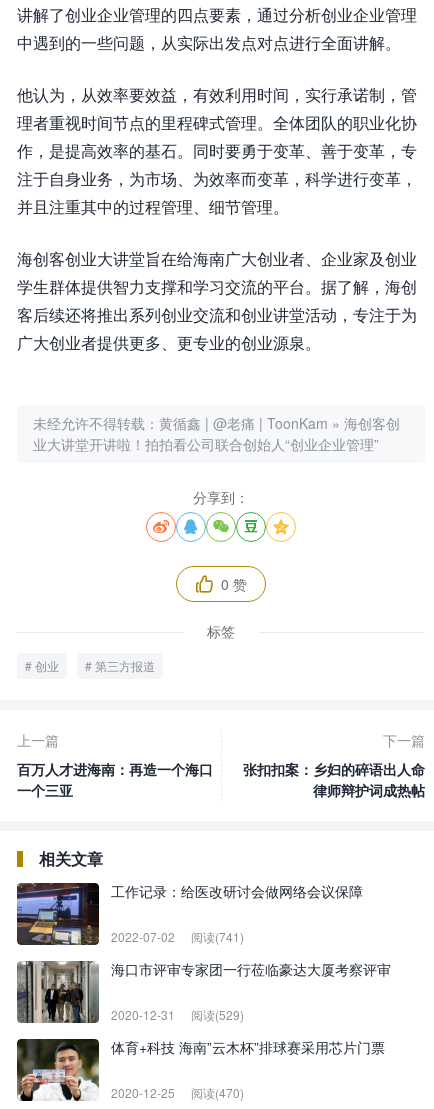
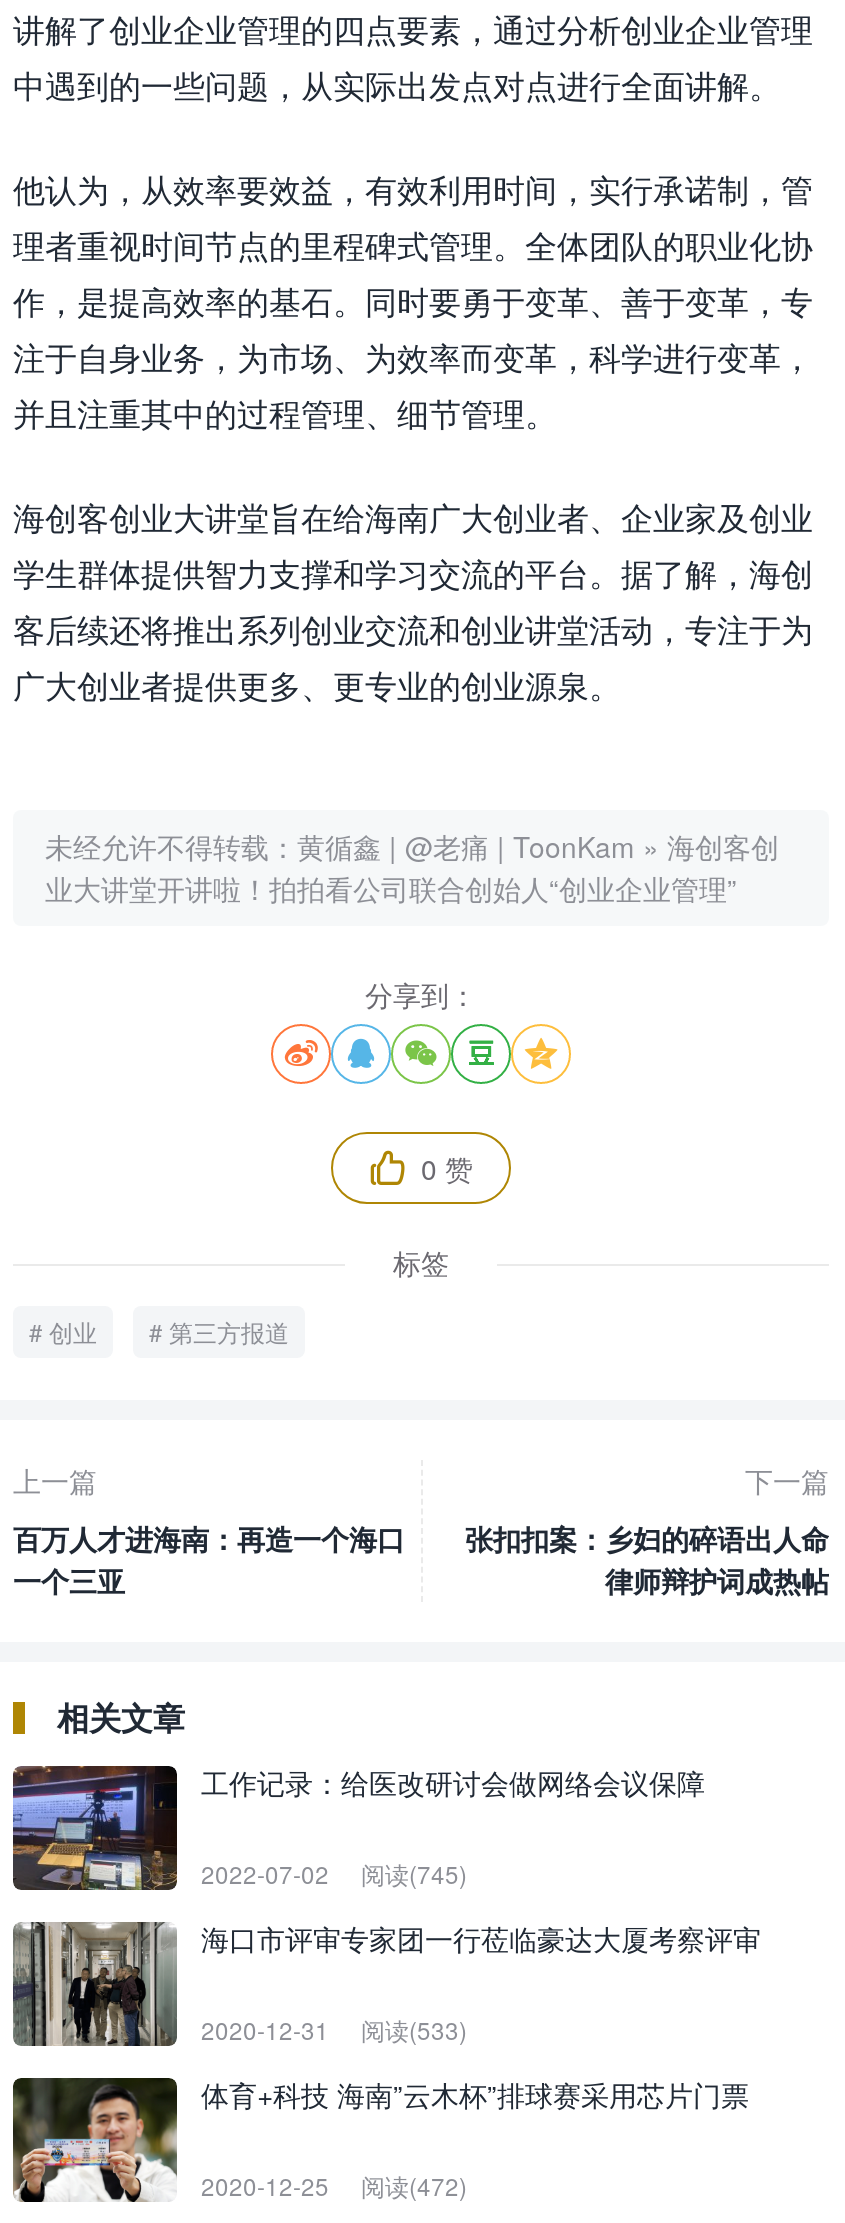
[111,928,244,945] 2022-07-02 阅读(741) -> [201,1855,467,1889] 2022-07-02 阅读(745)
[111,1006,244,1023] 2020-12-31 阅读(529) -> [201,2011,467,2045] 2020-12-31 阅读(533)
[111,1084,244,1101] 2020-12-25 阅读(470) -> [201,2167,467,2201] 2020-12-25 阅读(472)

